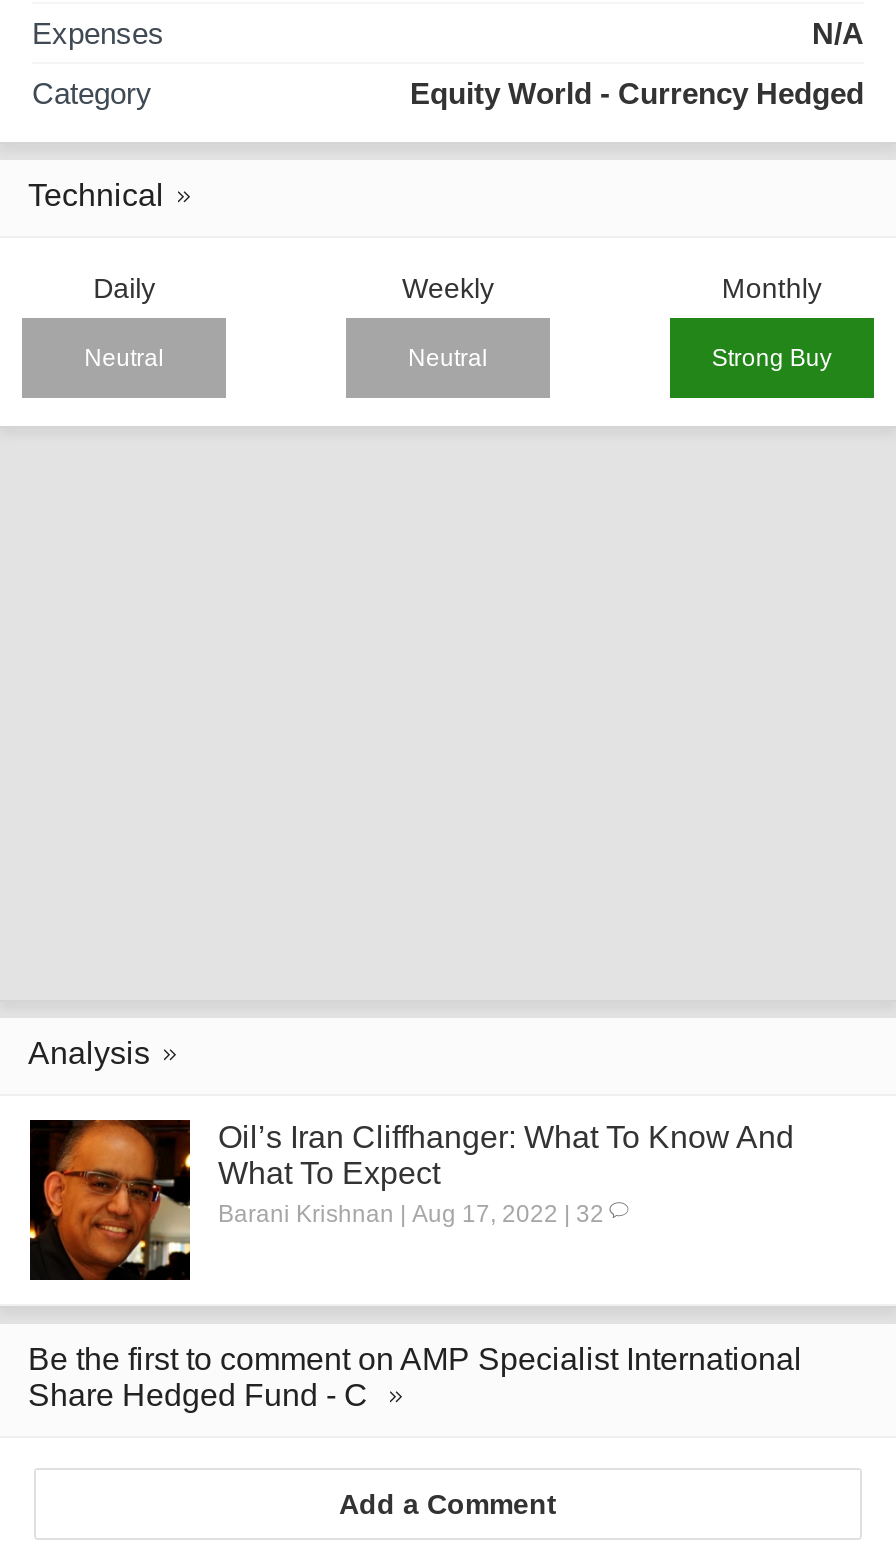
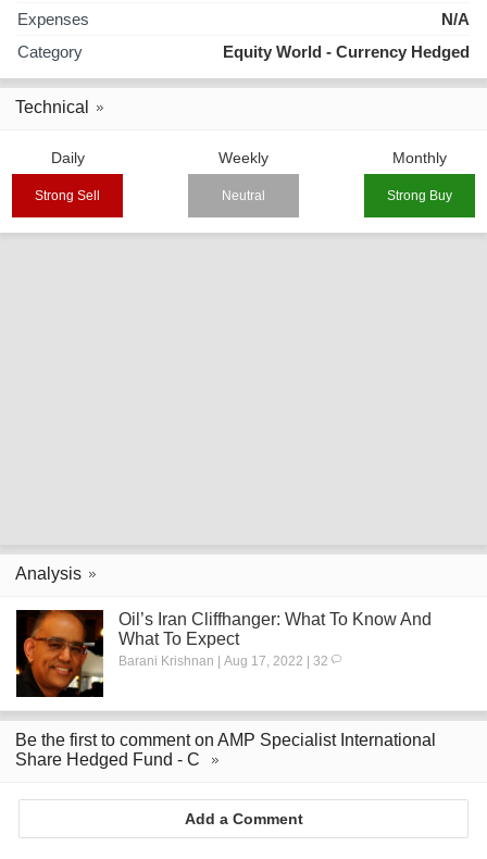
[84,344,164,372] Neutral -> [35,188,100,203] Strong Sell

